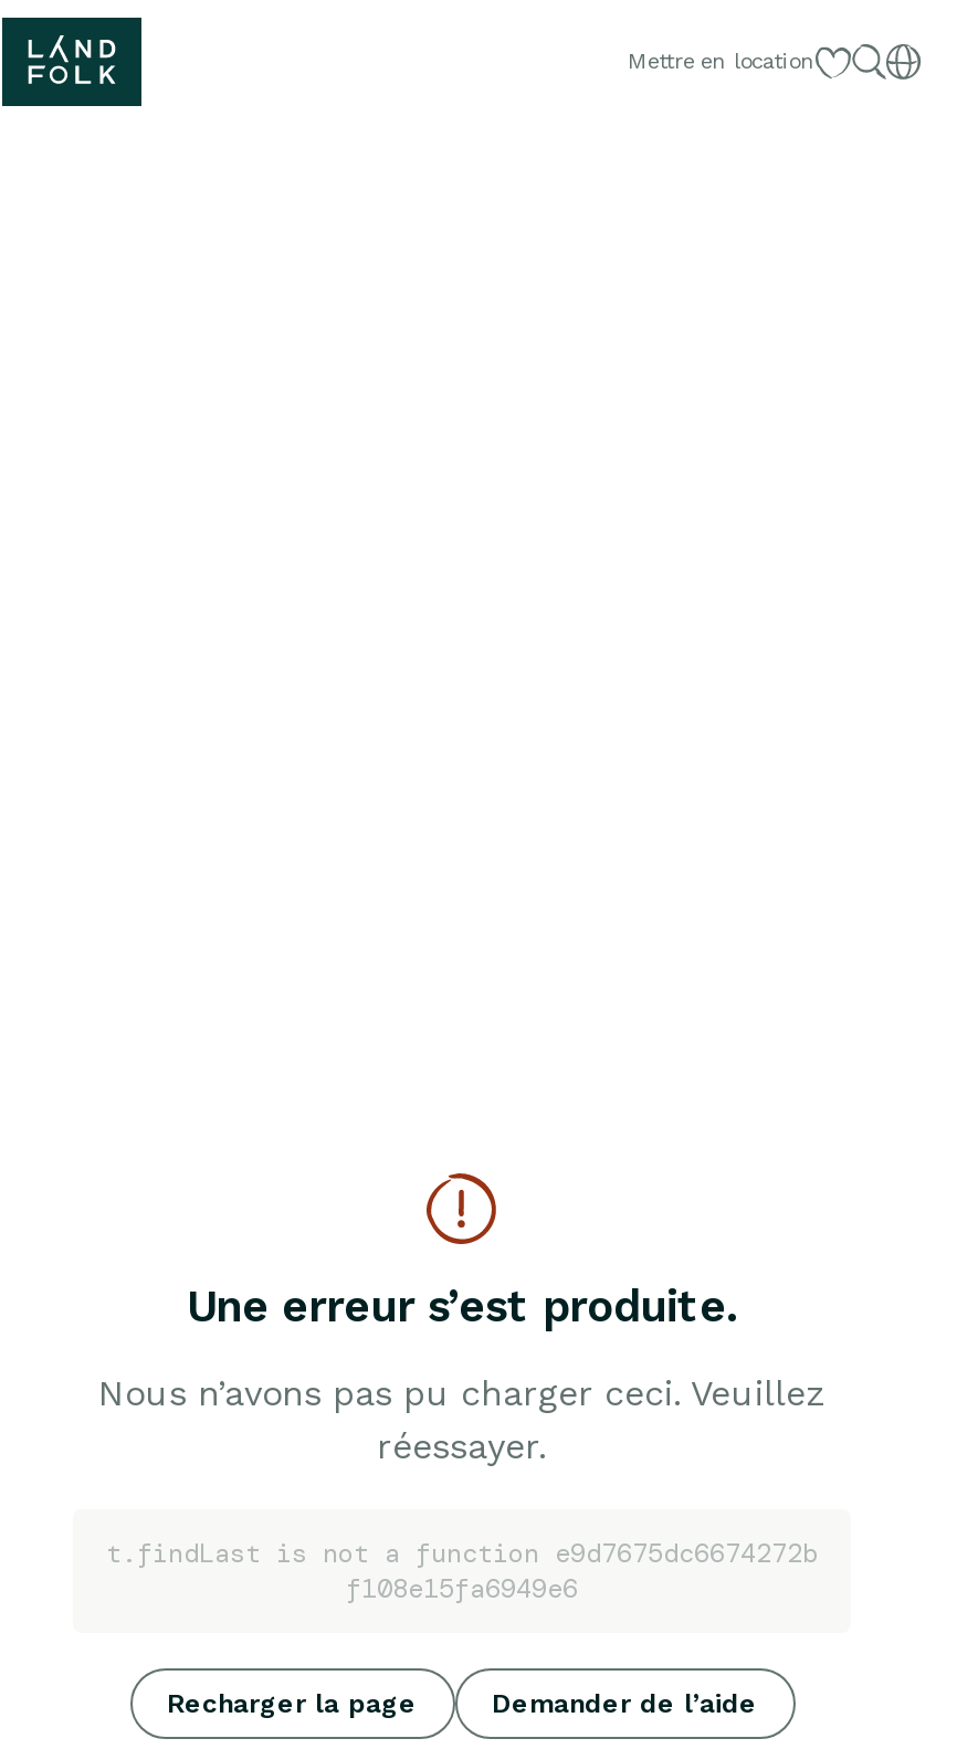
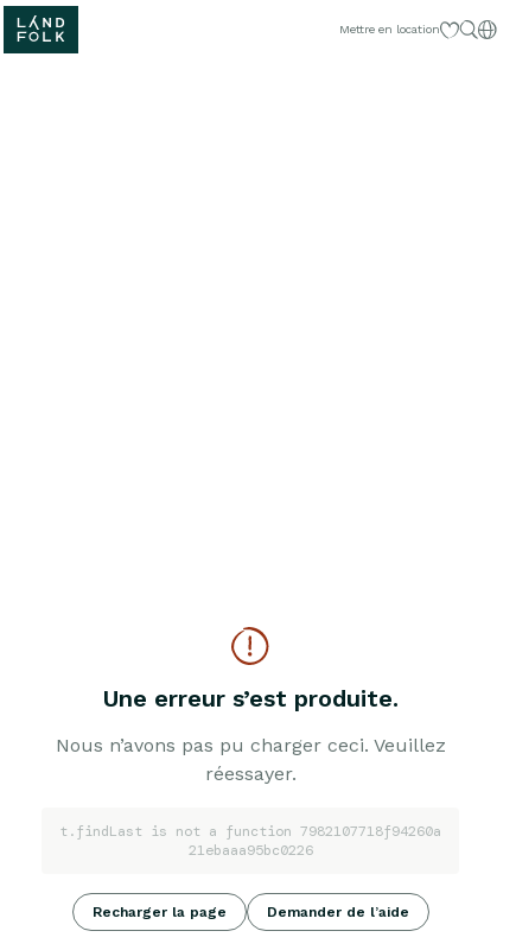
[106,1535,818,1605] t.findLast is not a function e9d7675dc6674272b | f108e15fa6949e6 -> [59,821,441,859] t.findLast is not a function 7982107718f94260a | 21ebaaa95bc0226

